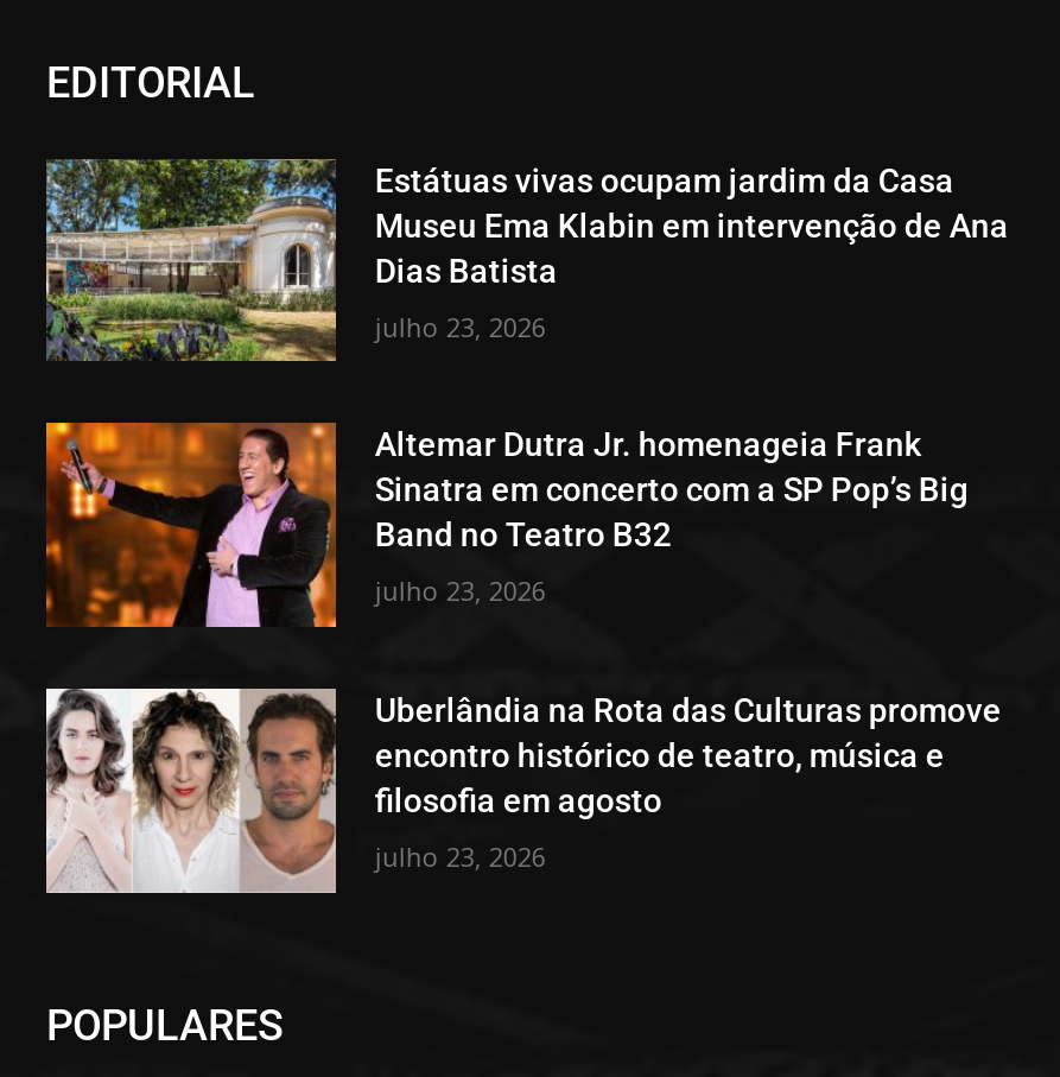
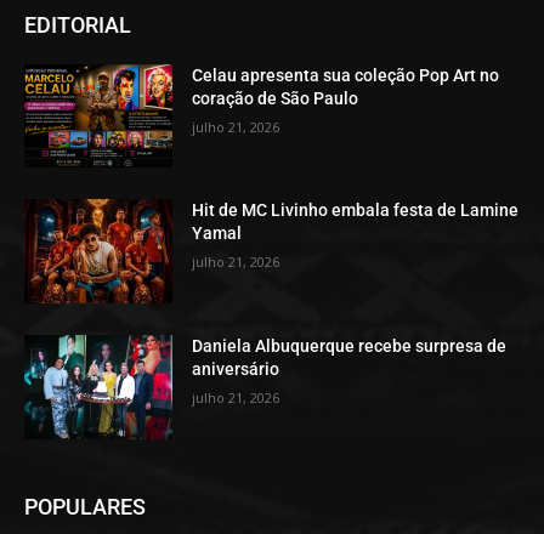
[44,157,1009,363] [image] | Estátuas vivas ocupam jardim da Casa | Museu Ema Klabin em intervenção de Ana | Dias Batista -> [24,64,500,167] [image] | Celau apresenta sua coleção Pop Art no | coração de São Paulo
[375,308,546,344] julho 23, 2026 -> [192,117,280,136] julho 21, 2026
[44,420,968,629] [image] | Altemar Dutra Jr. homenageia Frank | Sinatra em concerto com a SP Pop’s Big | Band no Teatro B32 -> [24,199,519,303] [image] | Hit de MC Livinho embala festa de Lamine | Yamal
[375,573,546,609] julho 23, 2026 -> [192,253,280,271] julho 21, 2026
[44,686,1002,895] [image] | Uberlândia na Rota das Culturas promove | encontro histórico de teatro, música e | filosofia em agosto -> [23,334,507,439] [image] | Daniela Albuquerque recebe surpresa de | aniversário
[375,838,546,874] julho 23, 2026 -> [192,388,280,407] julho 21, 2026

